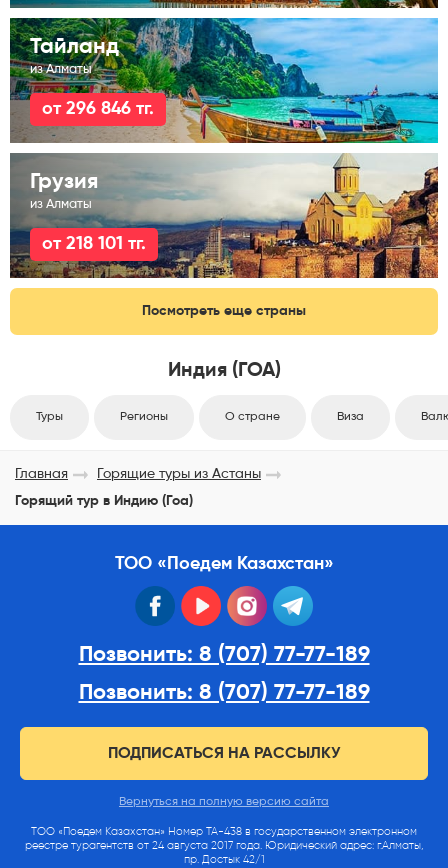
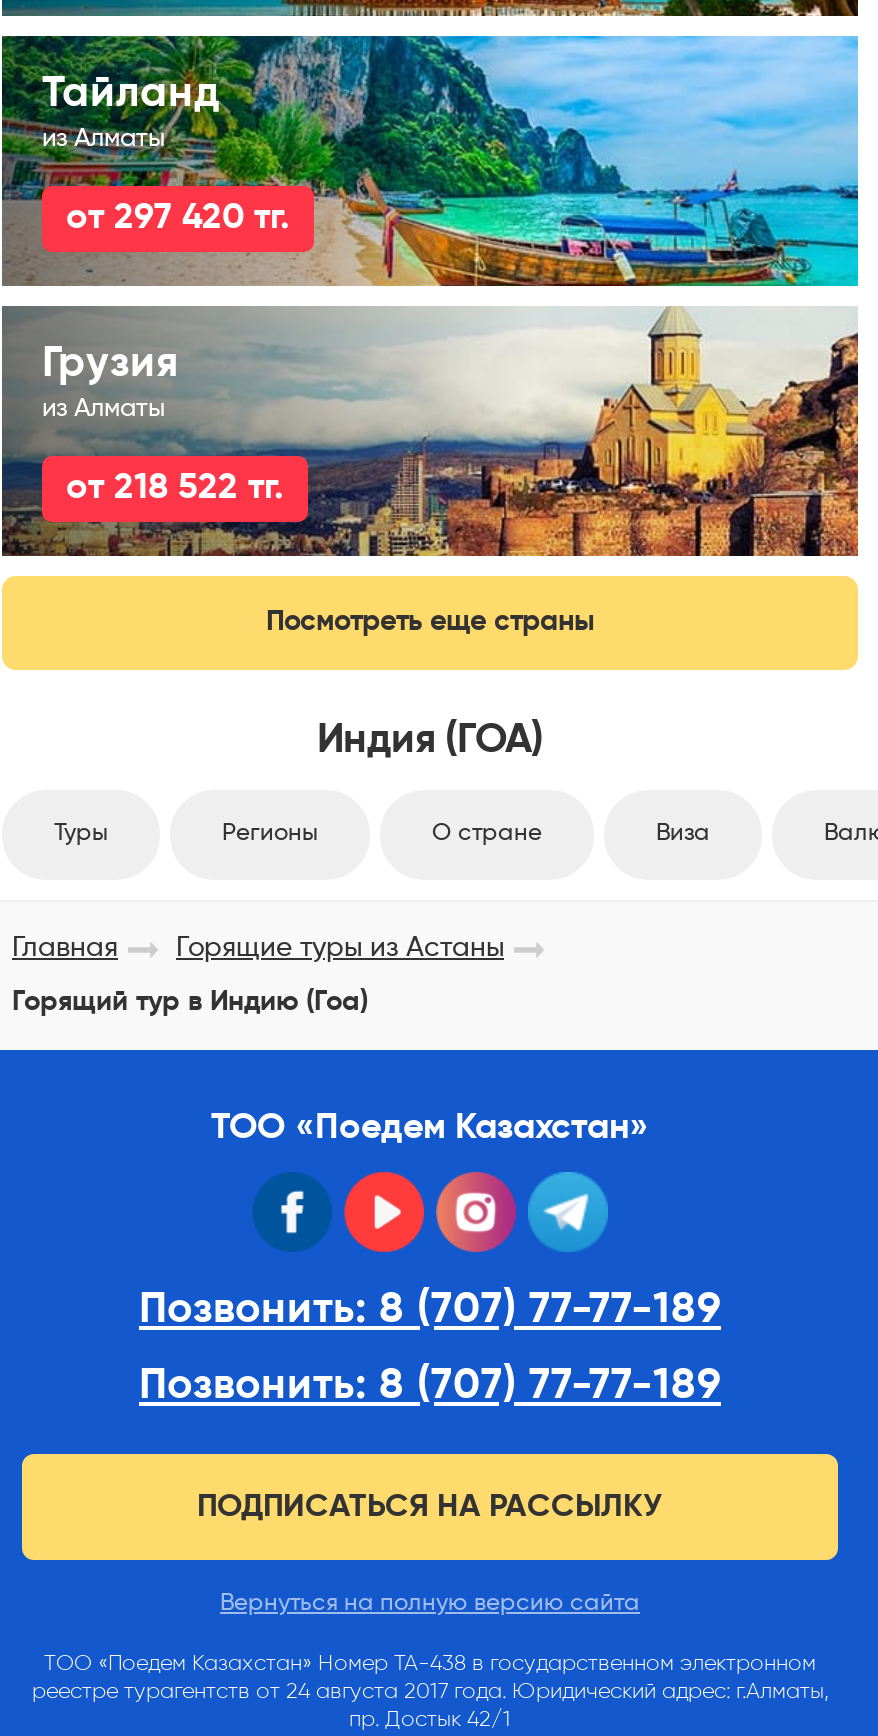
[42,100,154,118] от 296 846 тг. -> [66,200,290,236] от 297 420 тг.
[42,235,146,253] от 218 101 тг. -> [66,470,284,506] от 218 522 тг.

